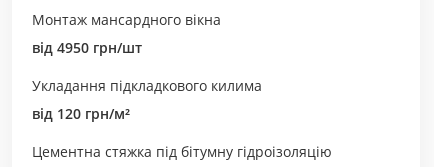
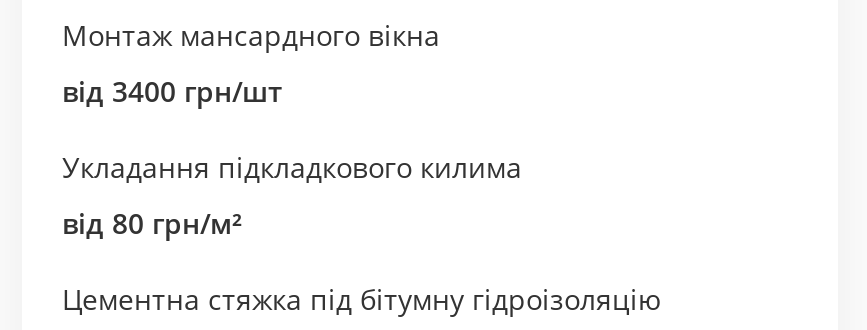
[32,38,142,57] від 4950 грн/шт -> [62,72,282,110] від 3400 грн/шт
[32,104,130,123] від 120 грн/м² -> [62,204,242,242] від 80 грн/м²

